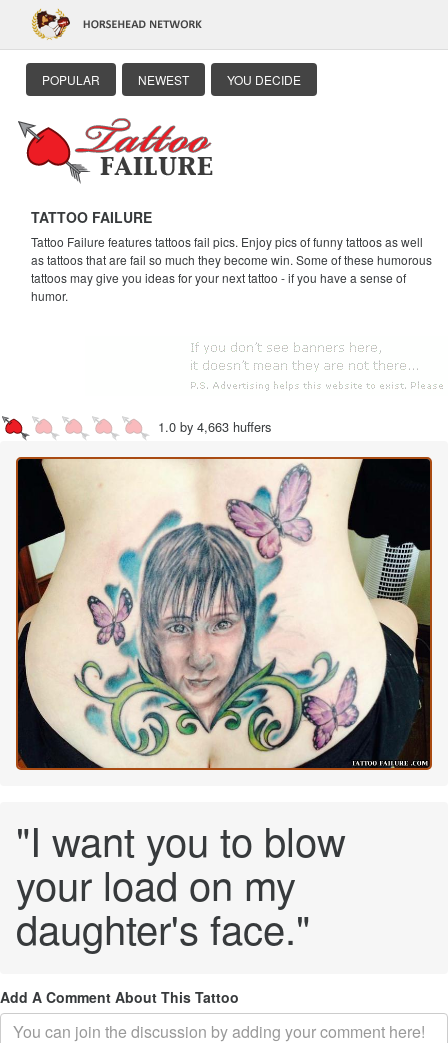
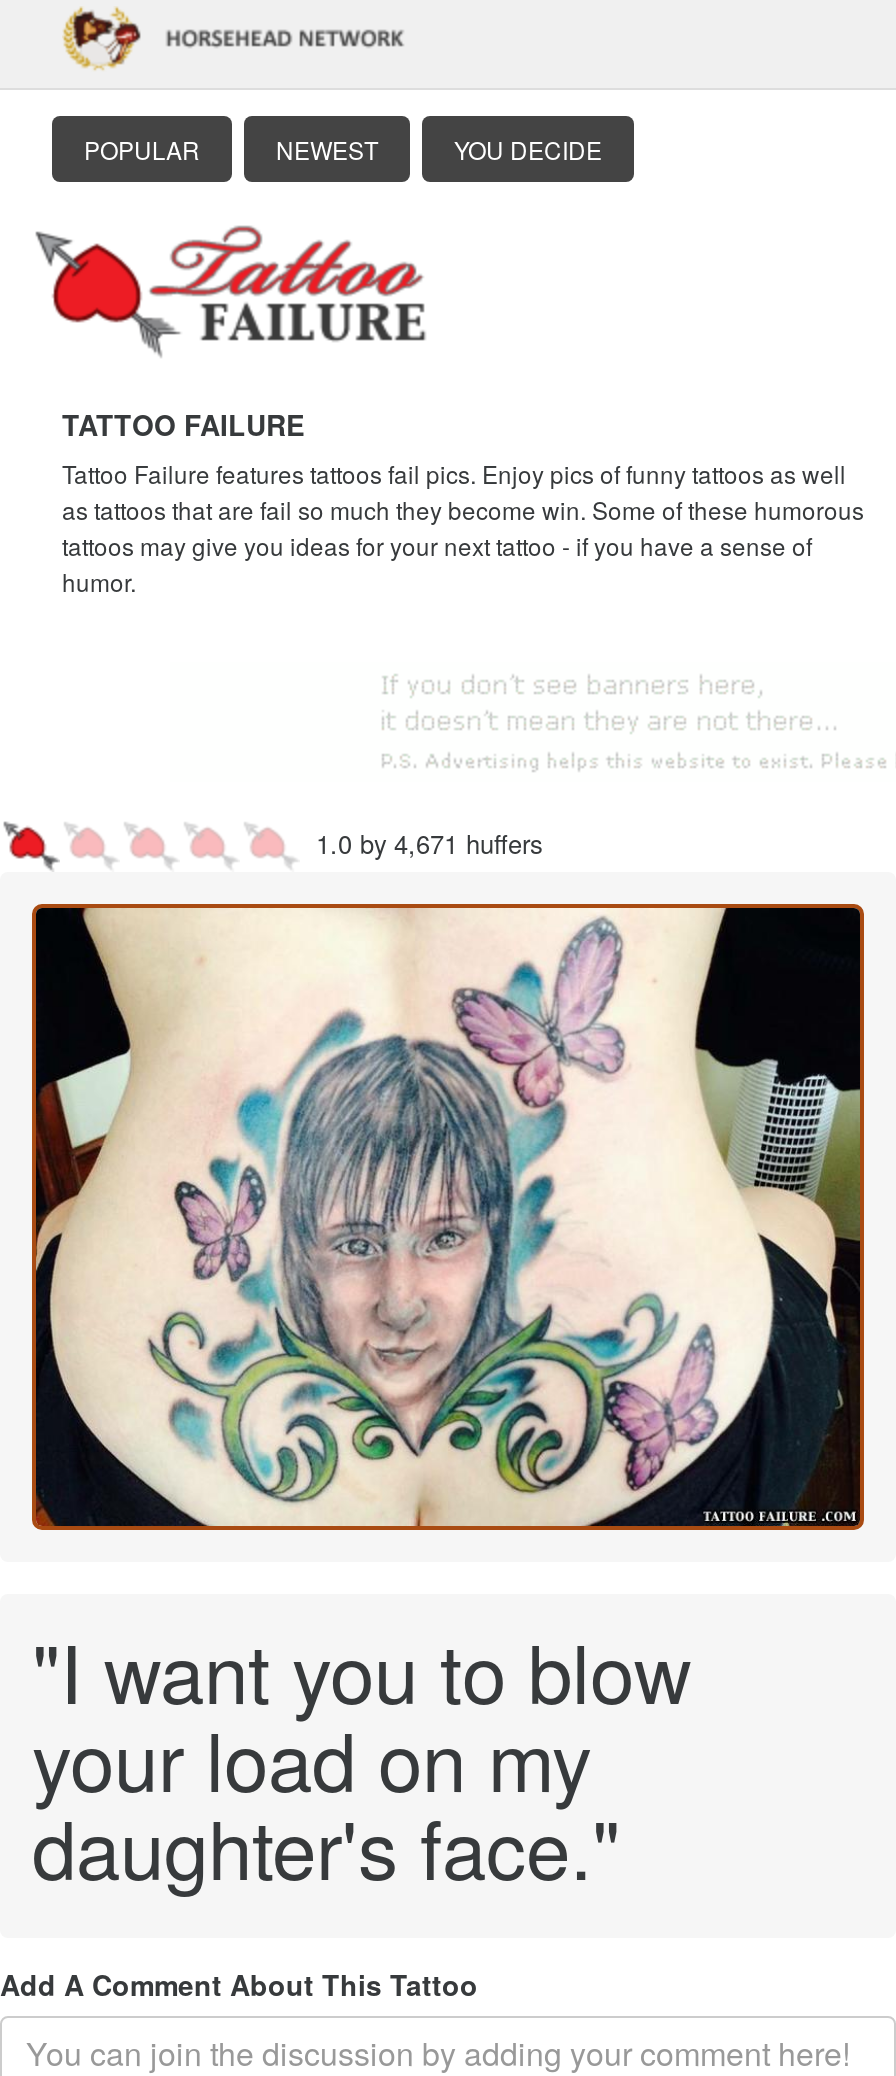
[158,416,271,435] 1.0 by 4,663 huffers -> [316,823,542,861] 1.0 by 4,671 huffers

